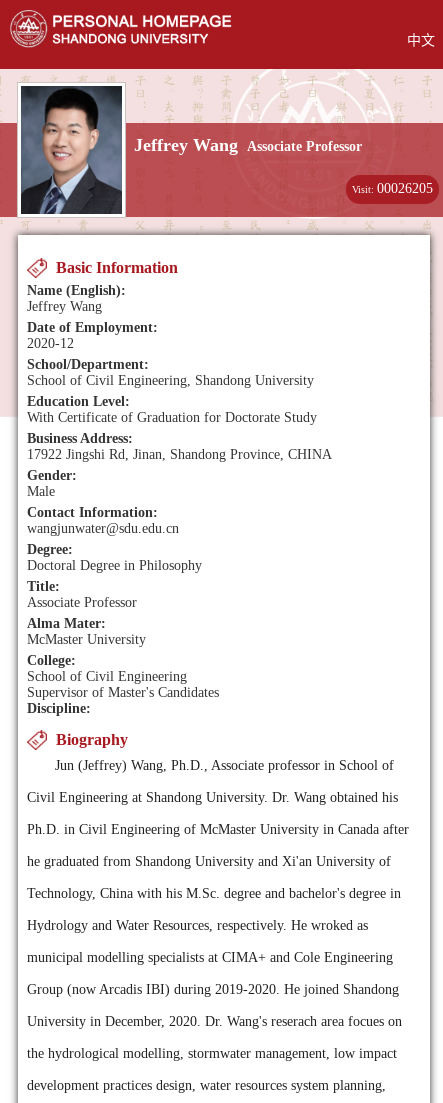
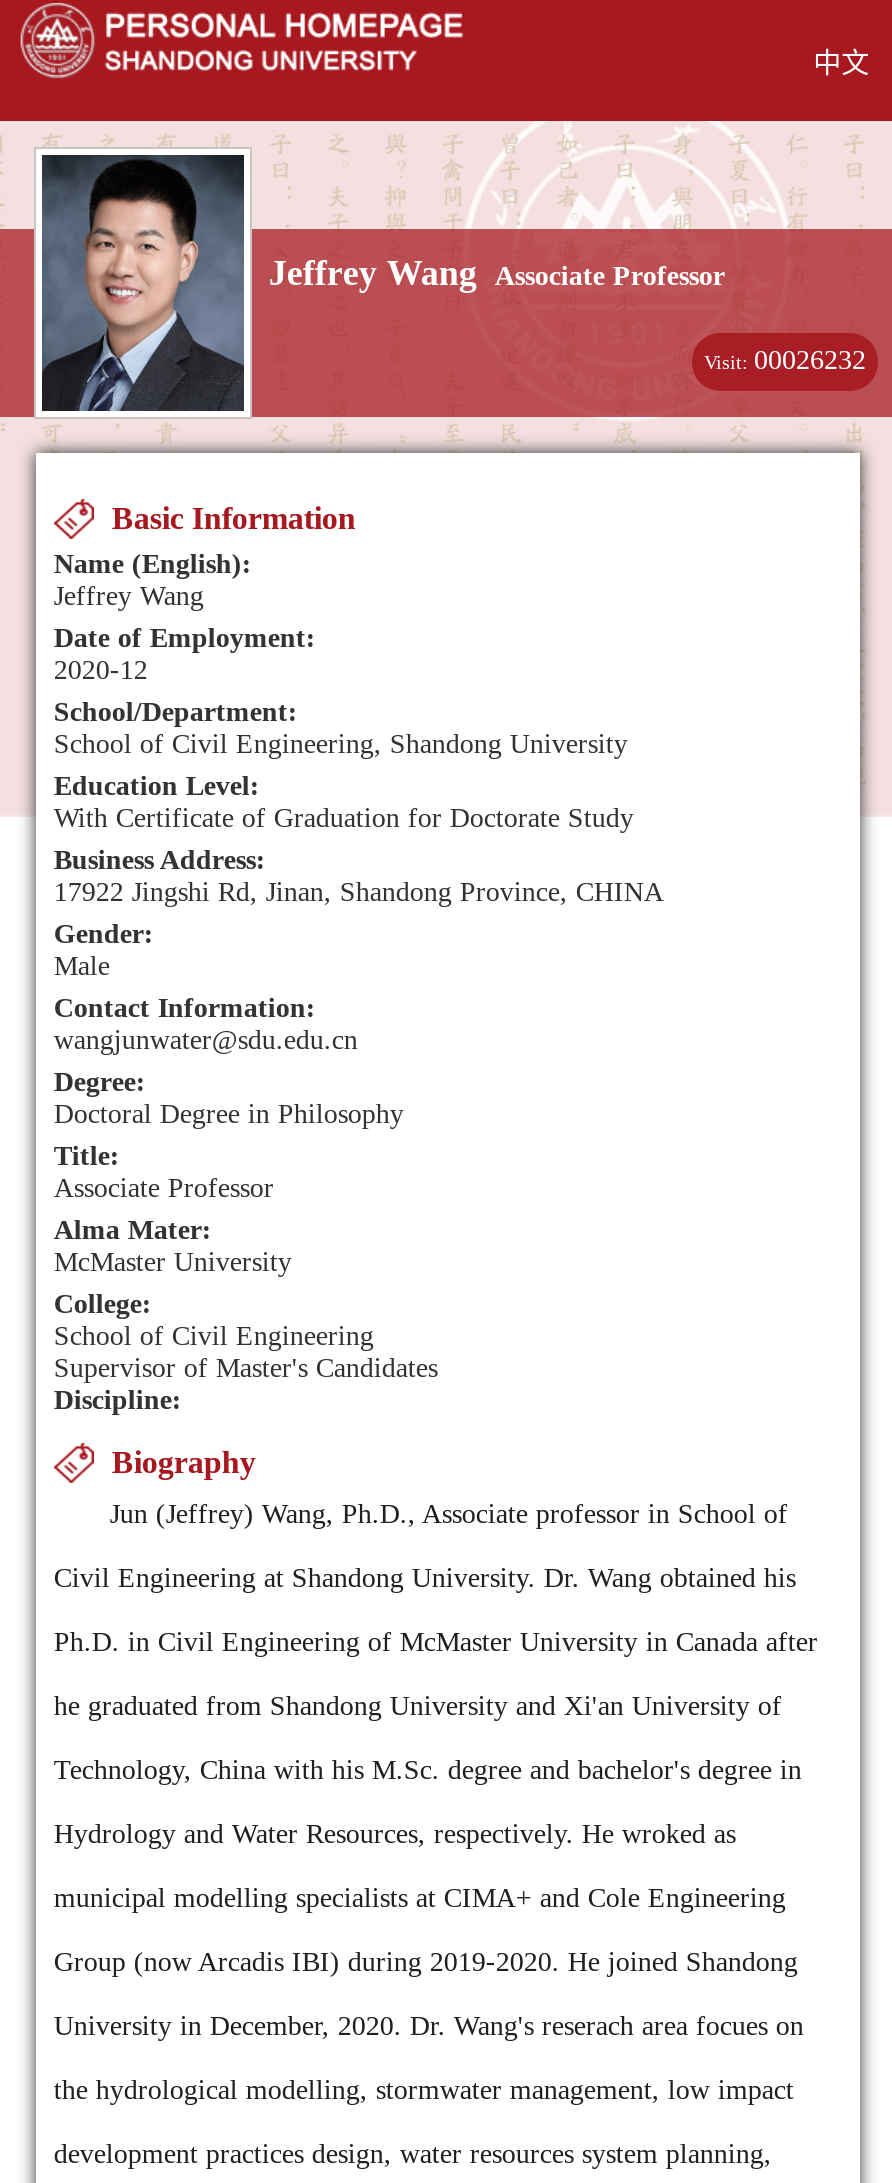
[352,181,433,196] Visit: 00026205 -> [704,345,866,375] Visit: 00026232

